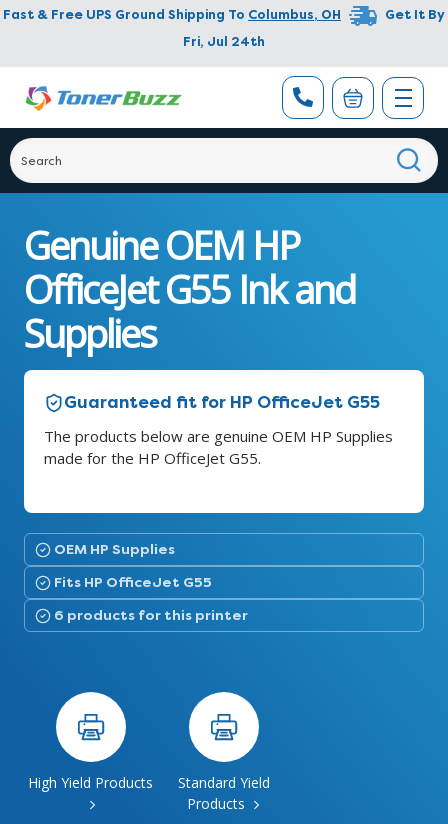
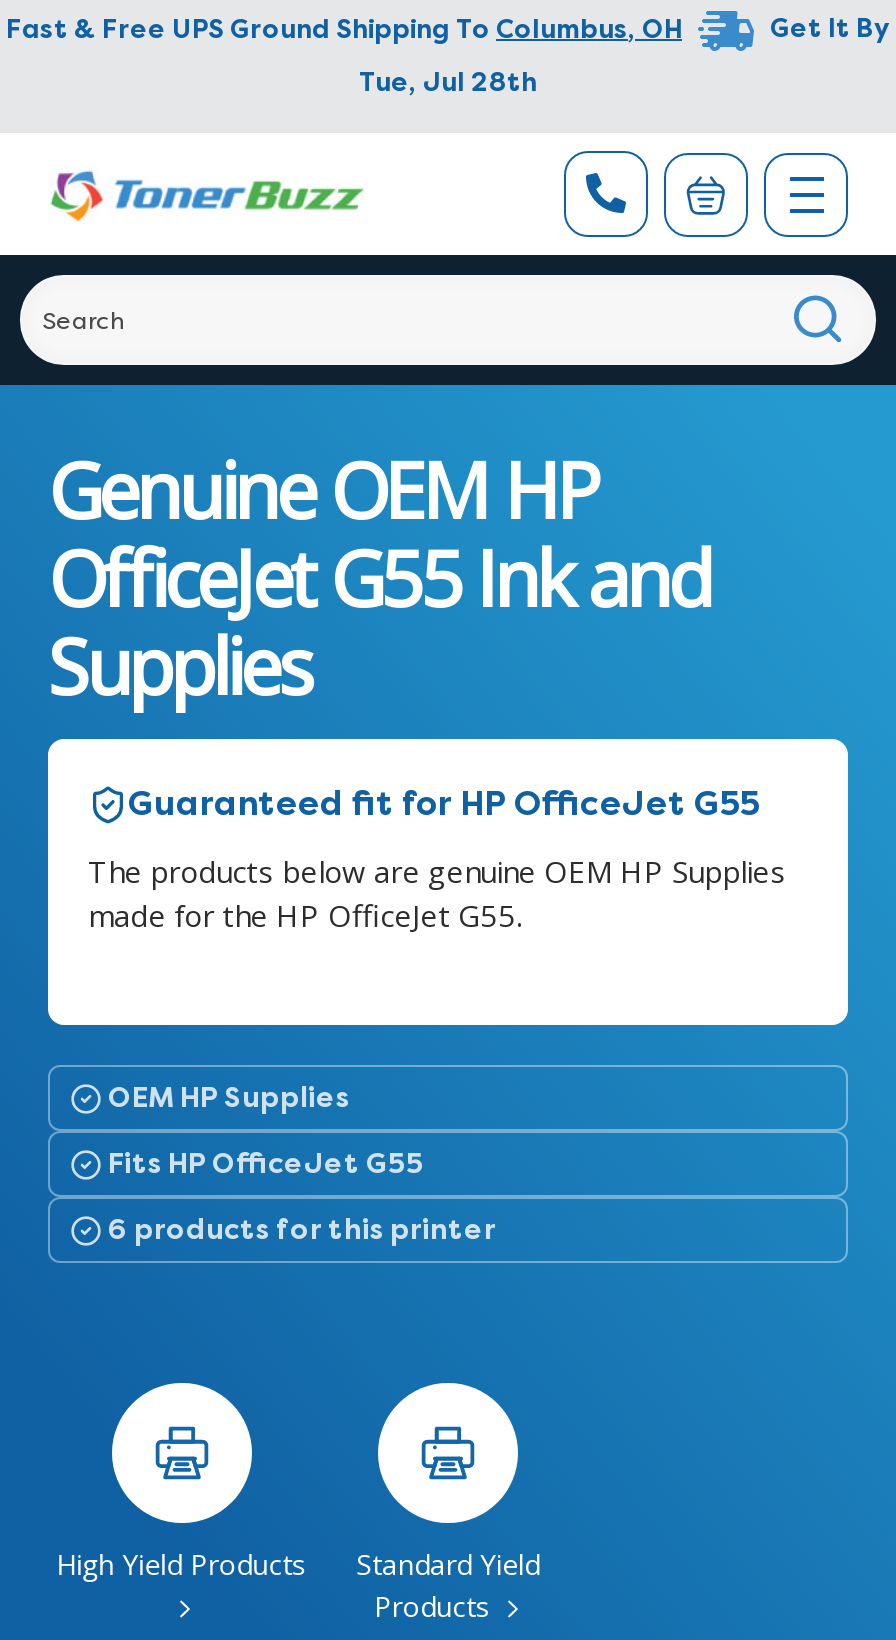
[183,33,265,50] Fri, Jul 24th -> [359,65,537,99] Tue, Jul 28th

